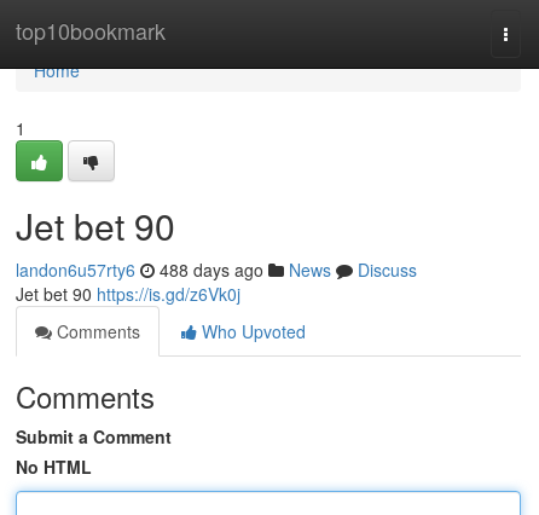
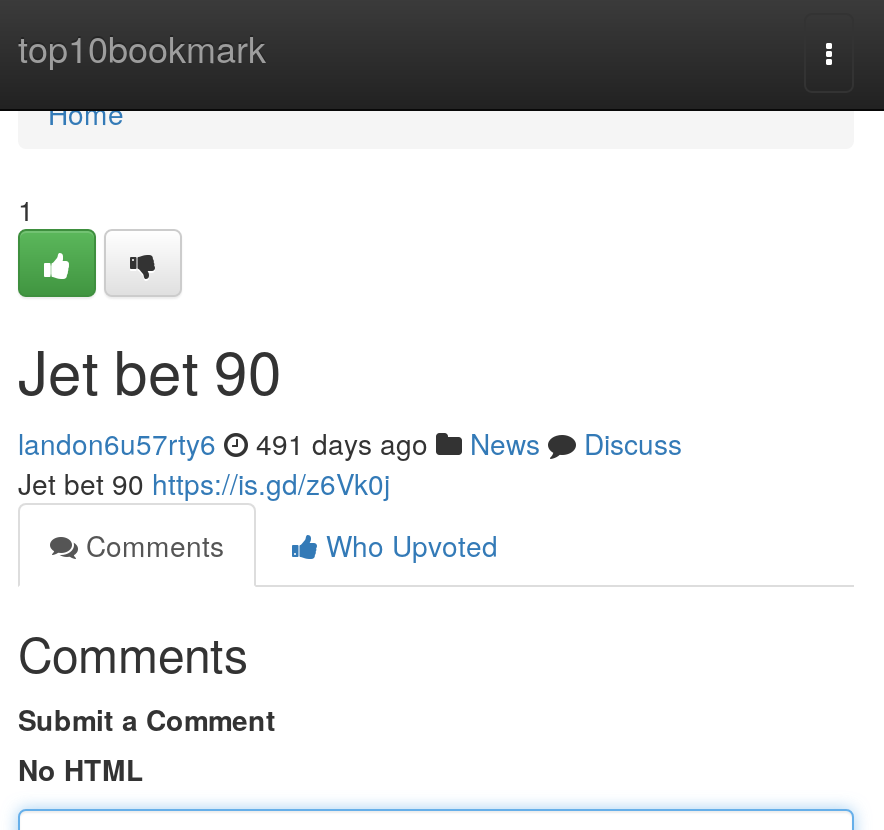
[16,257,417,282] landon6u57rty6 488 days ago News Discuss -> [18,423,682,463] landon6u57rty6 491 days ago News Discuss

